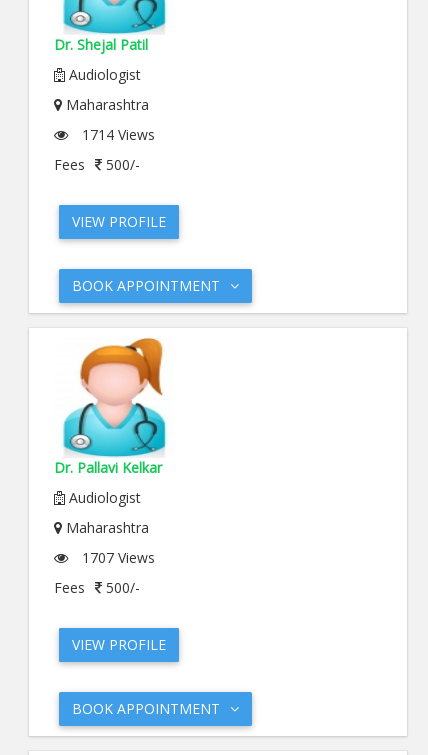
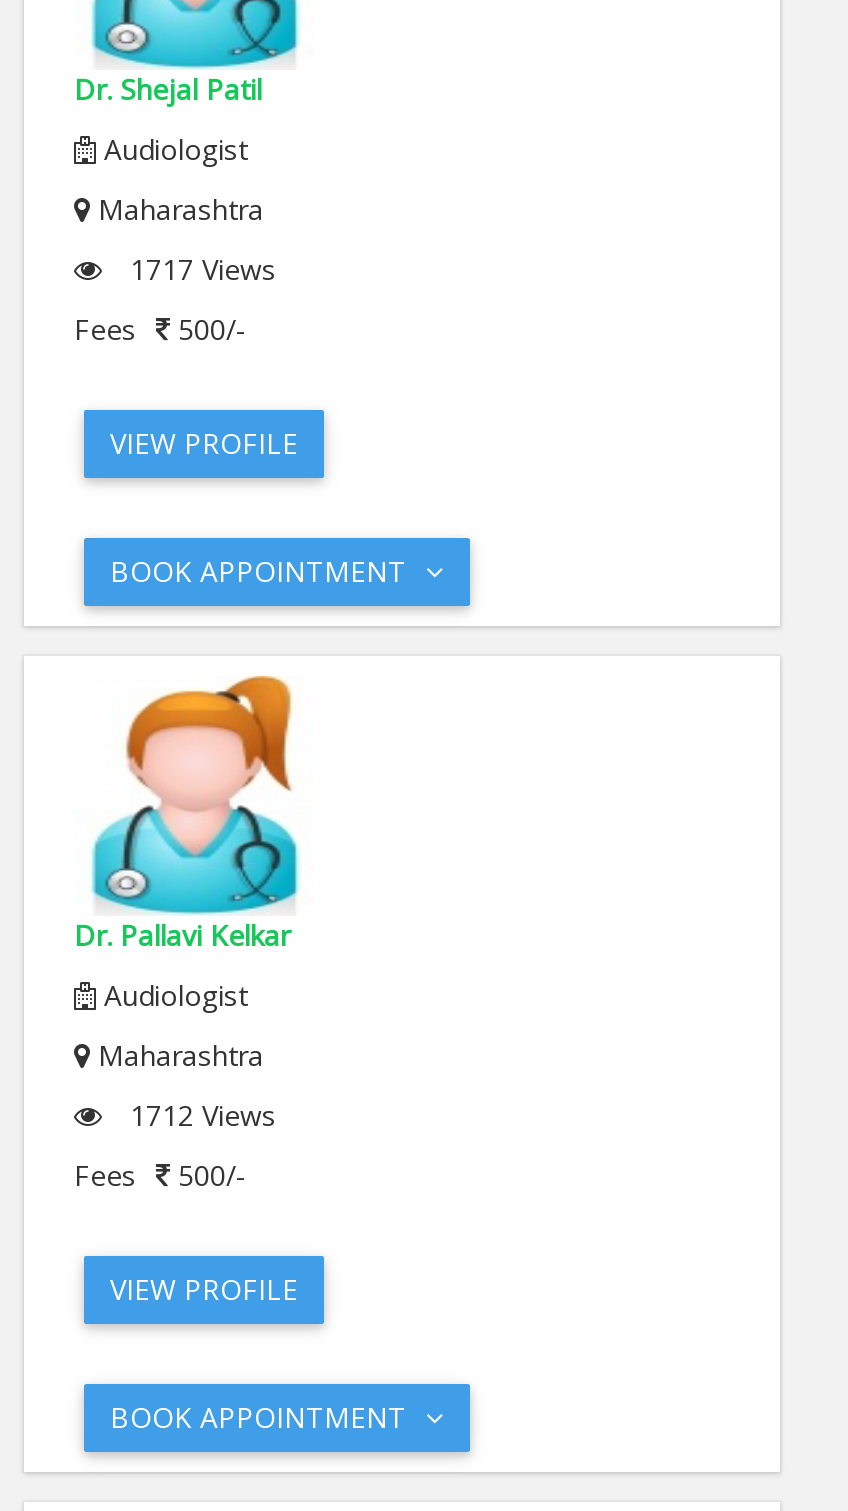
[78,125,155,144] 1714 Views -> [122,250,276,288] 1717 Views
[78,548,155,567] 1707 Views -> [122,1096,276,1134] 1712 Views

